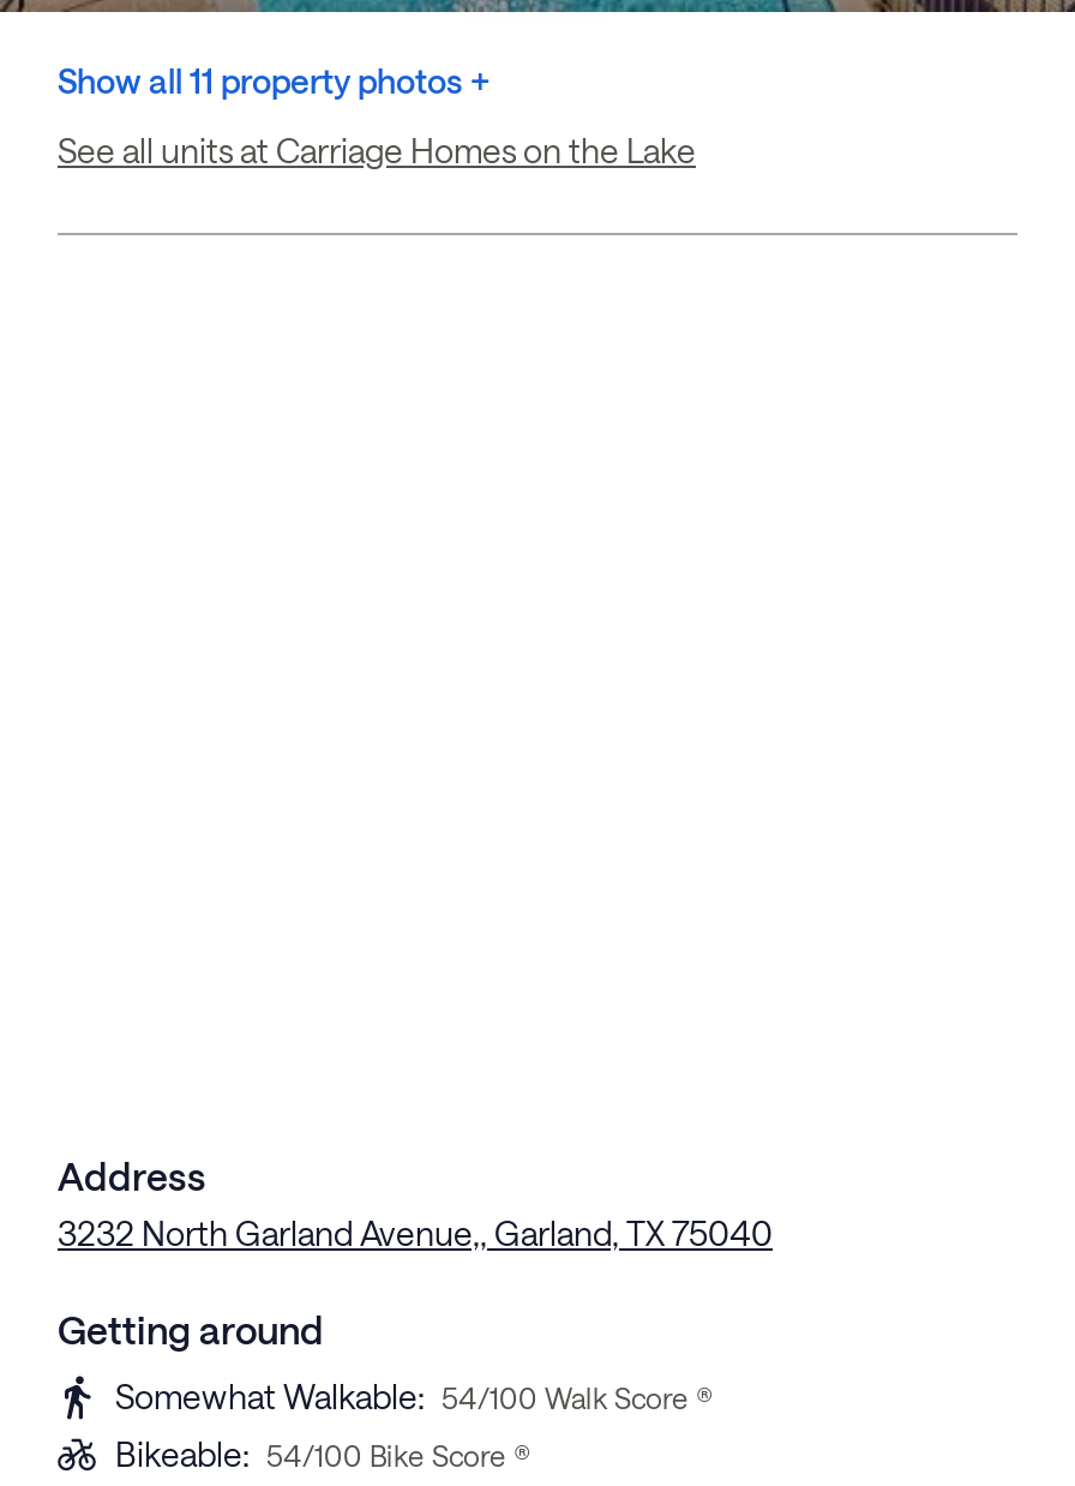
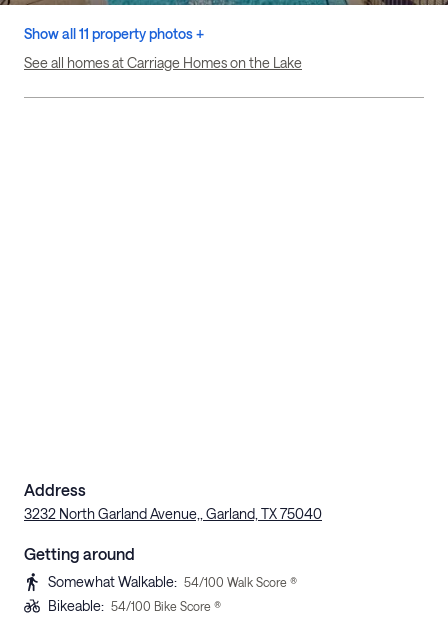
[58,131,696,171] See all units at Carriage Homes on the Lake -> [24,54,302,71] See all homes at Carriage Homes on the Lake

